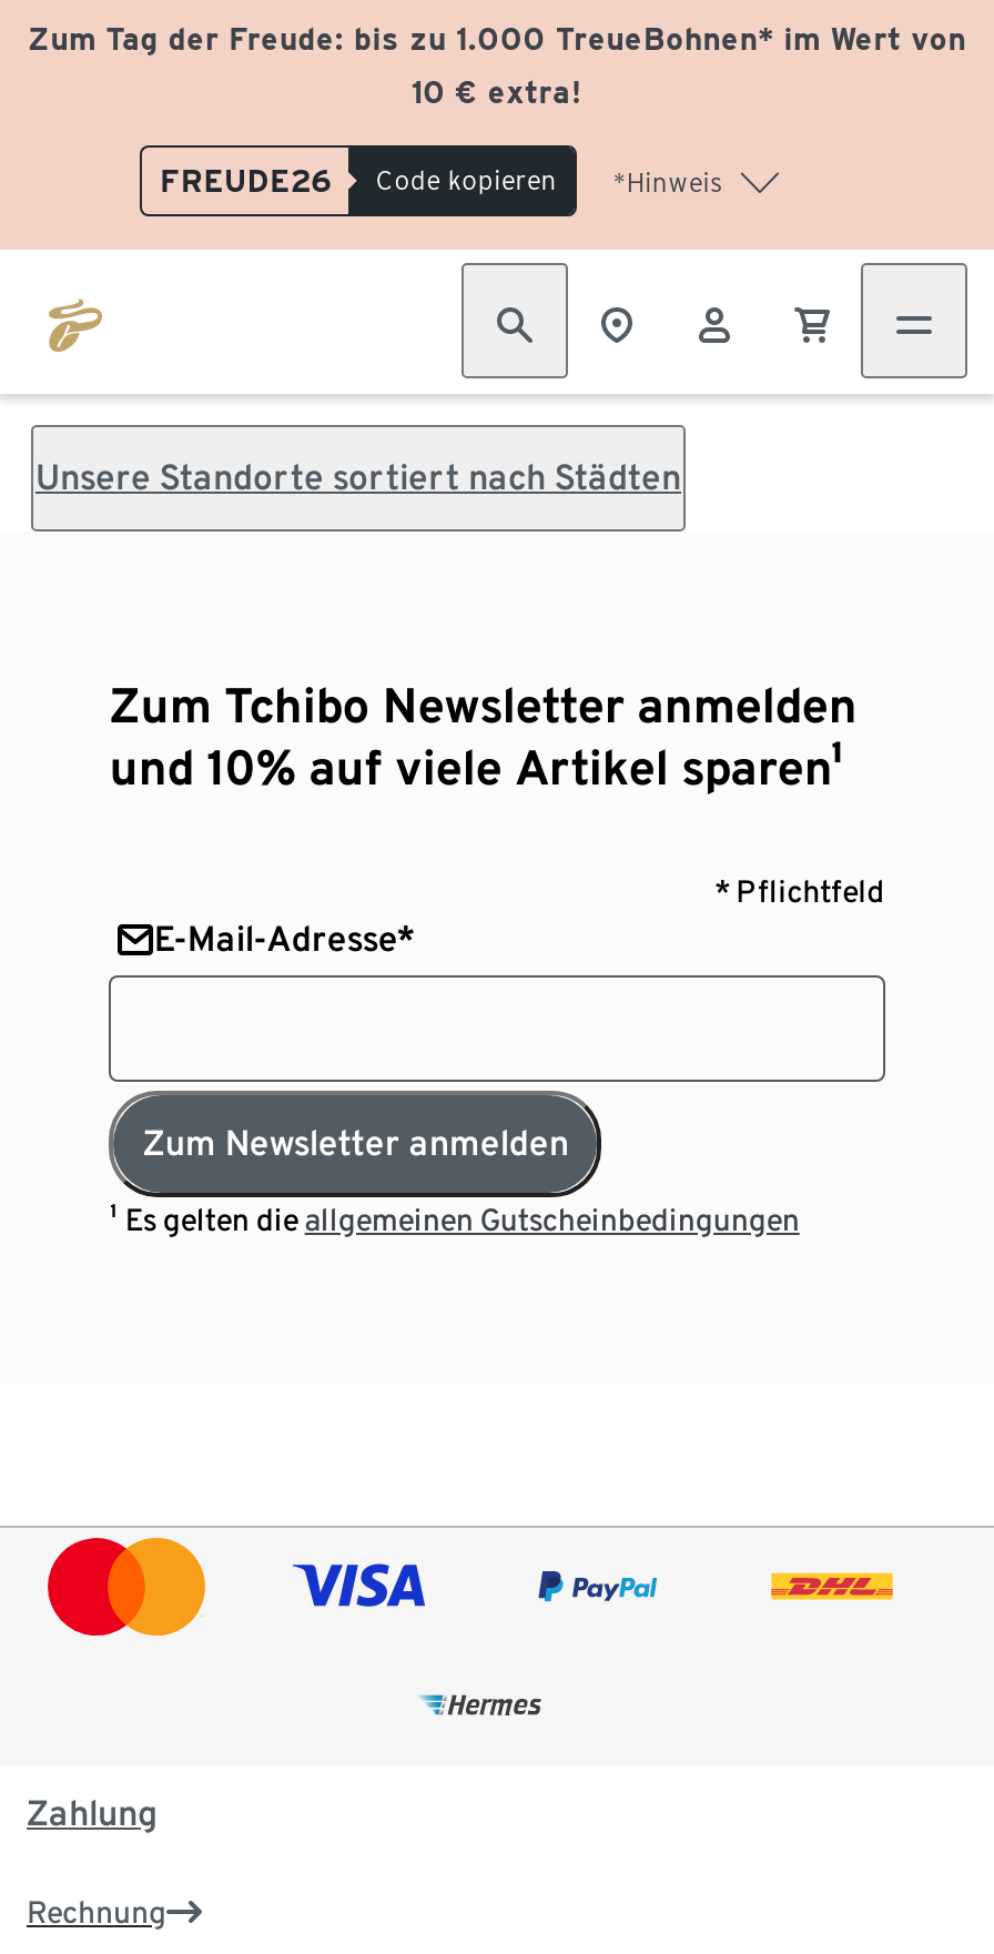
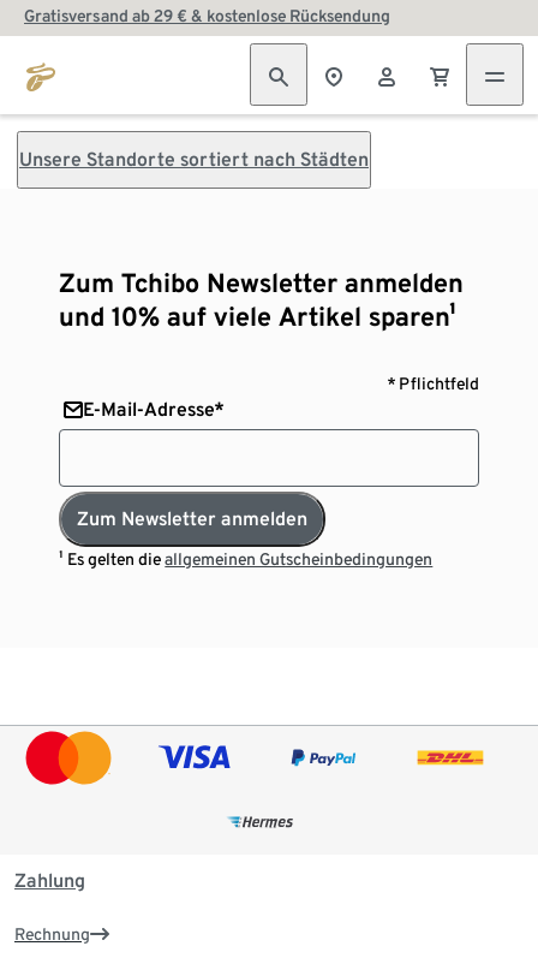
[28,21,966,199] Zum Tag der Freude: bis zu 1.000 TreueBohnen* im Wert von | 10 € extra! | FREUDE26 | Code kopieren | *Hinweis -> [24,6,390,25] Gratisversand ab 29 € & kostenlose Rücksendung

